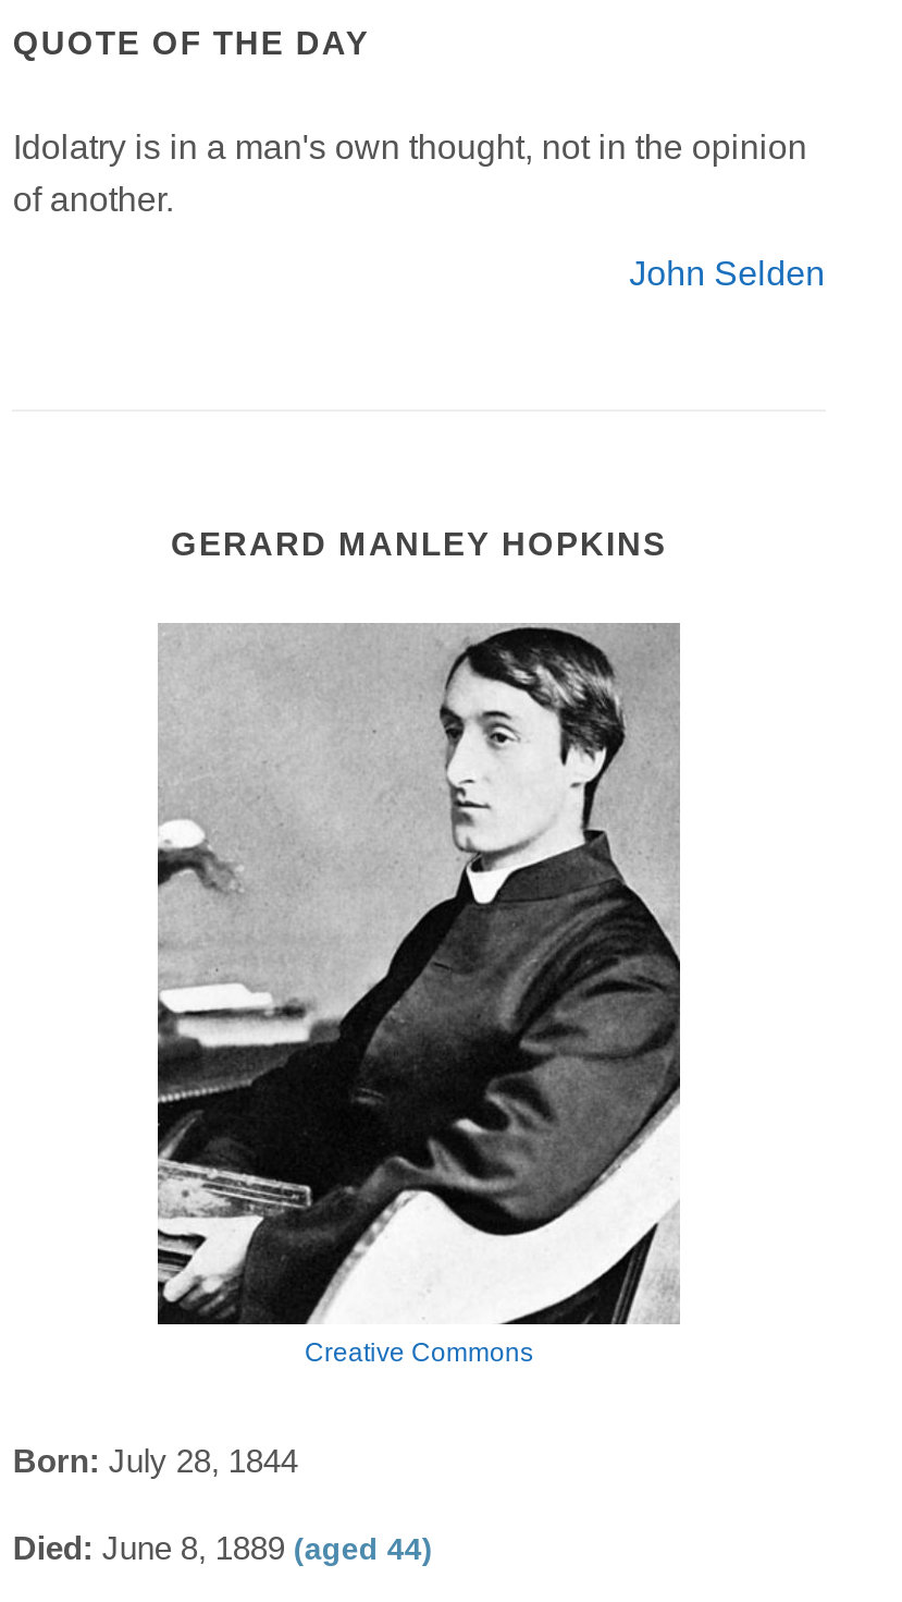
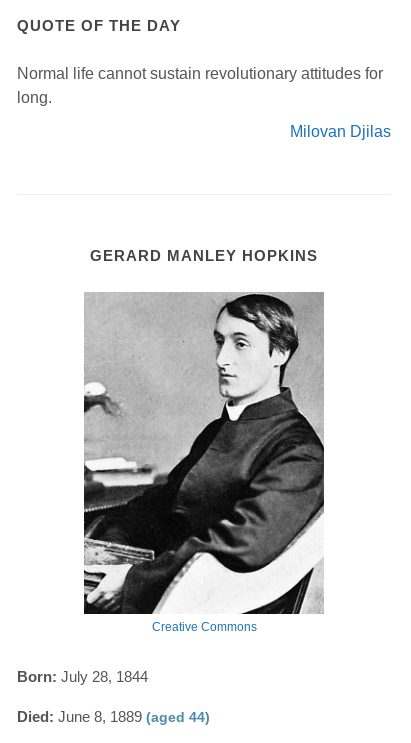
[13,128,807,217] Idolatry is in a man's own thought, not in the opinion | of another. -> [17,65,383,106] Normal life cannot sustain revolutionary attitudes for | long.
[629,254,825,291] John Selden -> [290,123,391,140] Milovan Djilas

